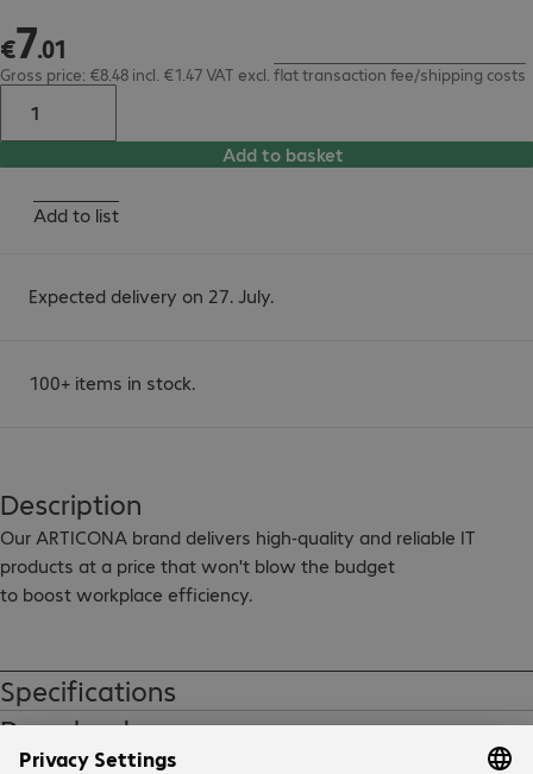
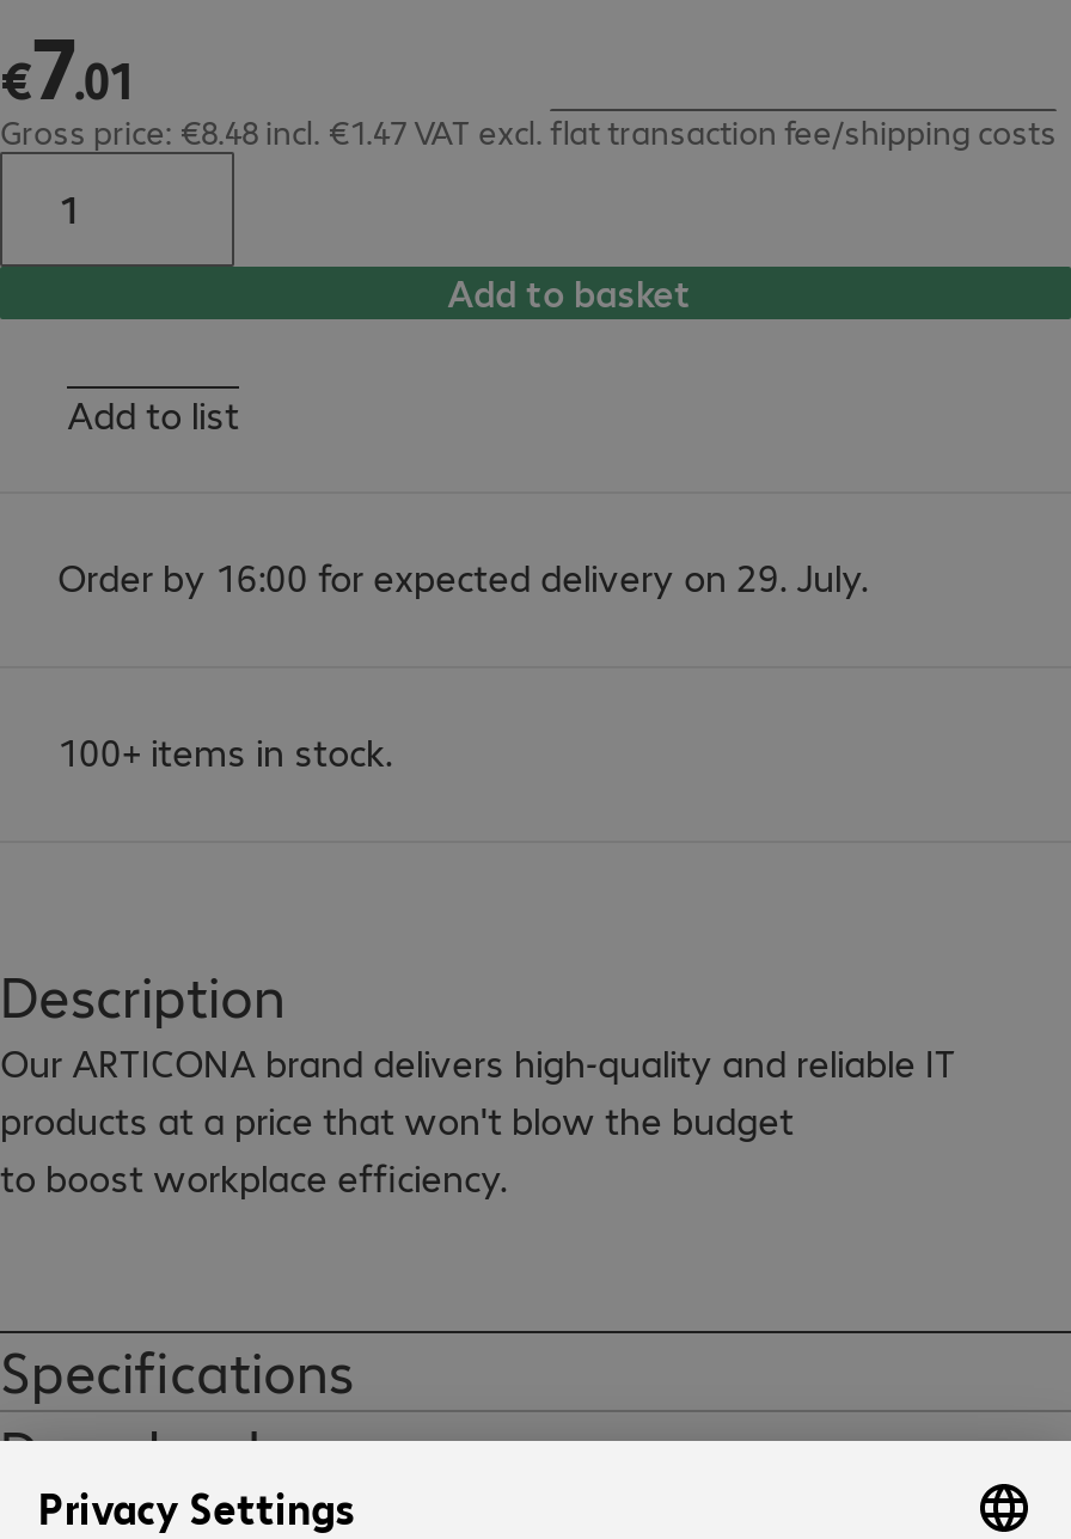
[29,283,274,308] Expected delivery on 27. July. -> [57,551,868,601] Order by 16:00 for expected delivery on 29. July.

